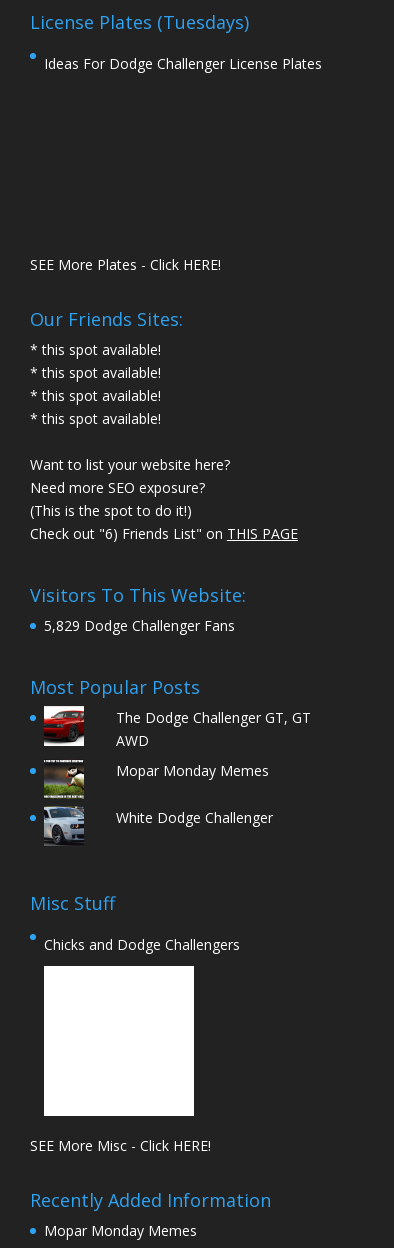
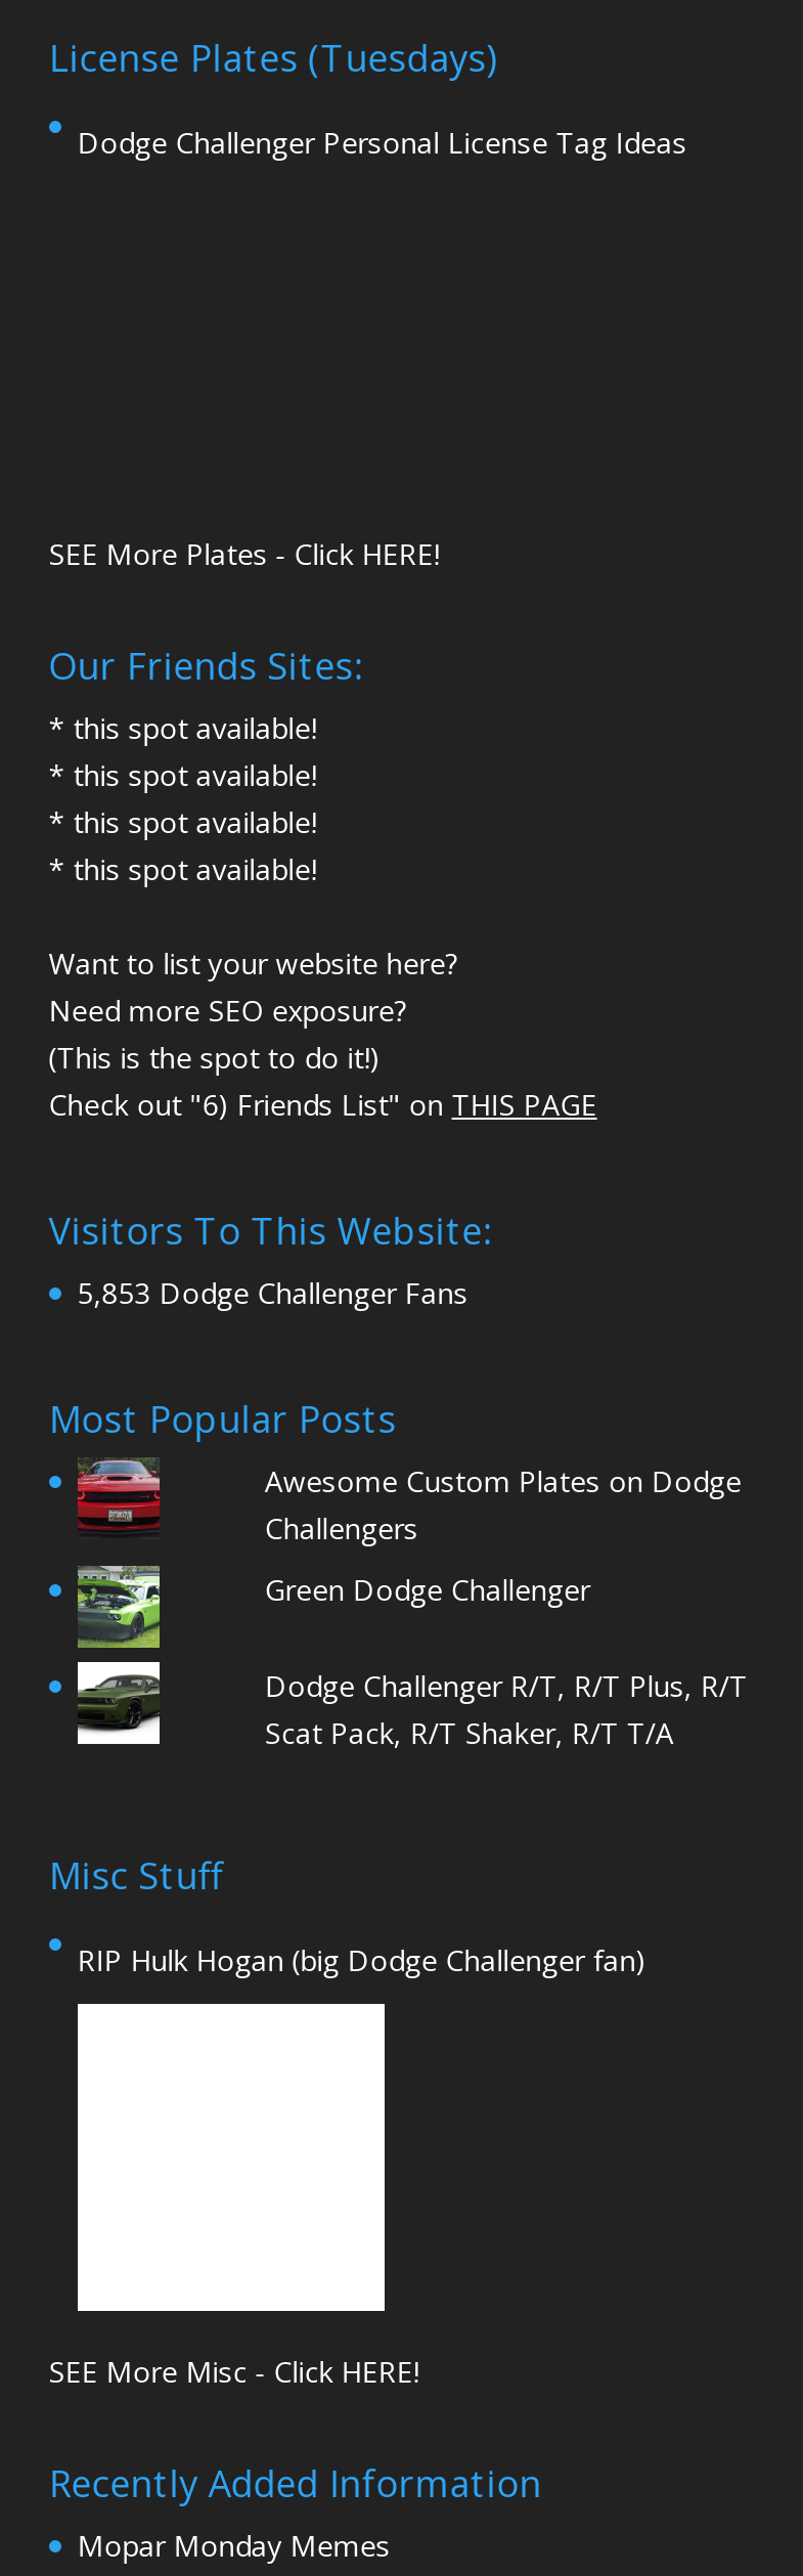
[44,54,322,73] Ideas For Dodge Challenger License Plates -> [77,123,687,162] Dodge Challenger Personal License Tag Ideas
[44,616,235,635] 5,829 Dodge Challenger Fans -> [77,1274,468,1313] 5,853 Dodge Challenger Fans
[43,705,85,747] [image] -> [76,1458,160,1540] [image]
[116,708,311,750] The Dodge Challenger GT, GT | AWD -> [265,1462,741,1548] Awesome Custom Plates on Dodge | Challengers
[44,759,84,798] [image] -> [76,1565,162,1647] [image]
[116,761,269,780] Mopar Monday Memes -> [265,1571,590,1610] Green Dodge Challenger
[43,805,84,845] [image] -> [76,1661,162,1747] [image]
[116,808,273,827] White Dodge Challenger -> [265,1667,748,1753] Dodge Challenger R/T, R/T Plus, R/T | Scat Pack, R/T Shaker, R/T T/A
[44,935,240,954] Chicks and Dodge Challengers -> [77,1940,646,1979] RIP Hulk Hogan (big Dodge Challenger fan)

